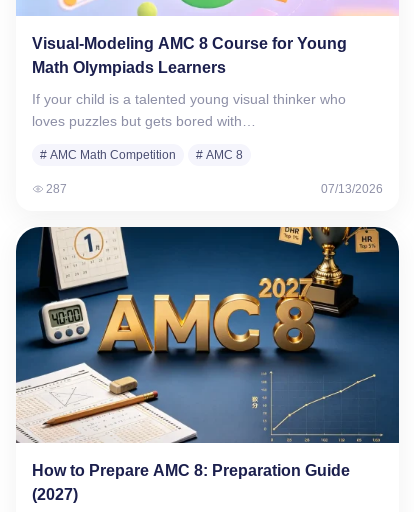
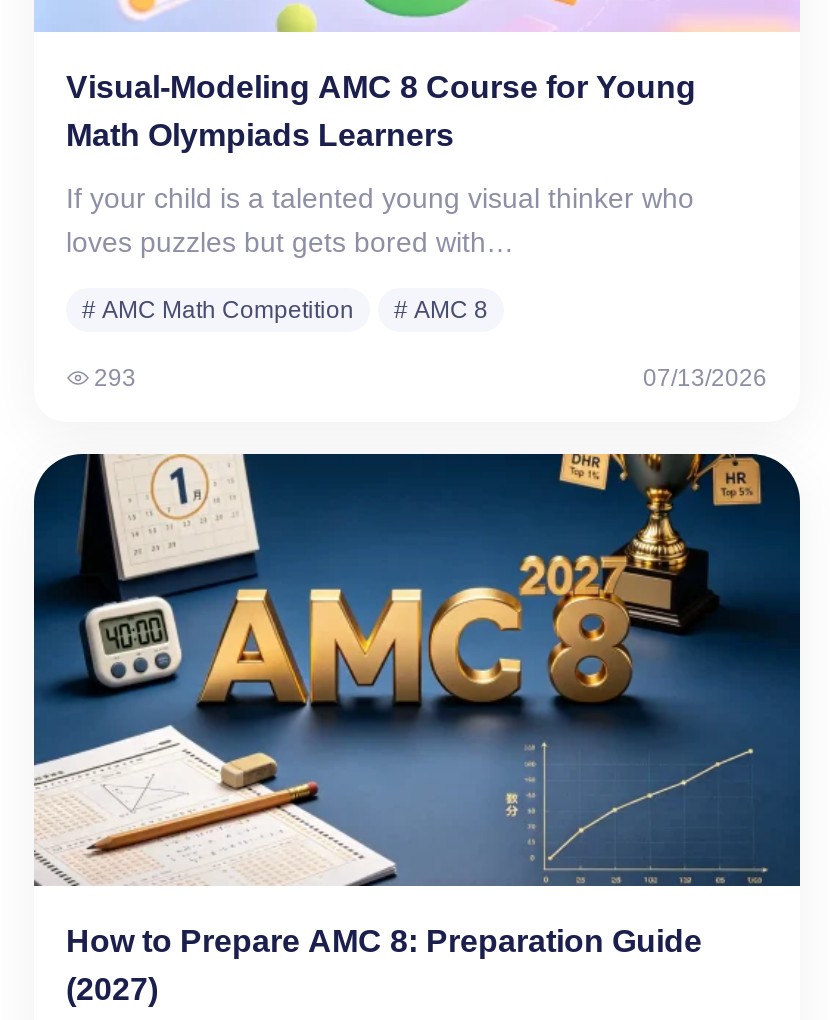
[46,182,67,196] 287 -> [94,365,136,393] 293

